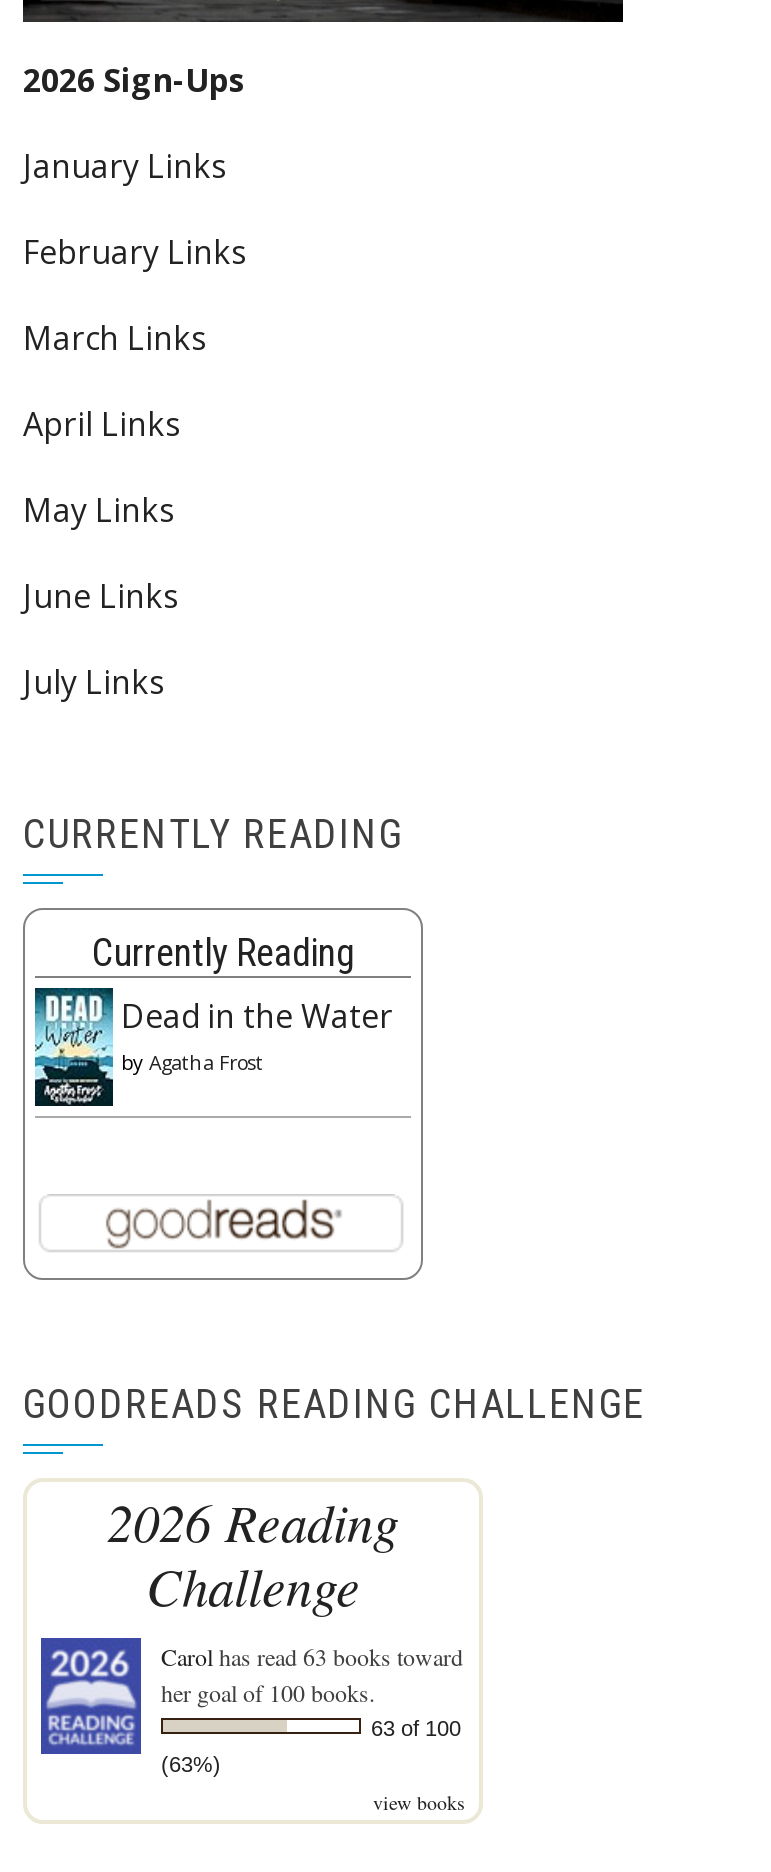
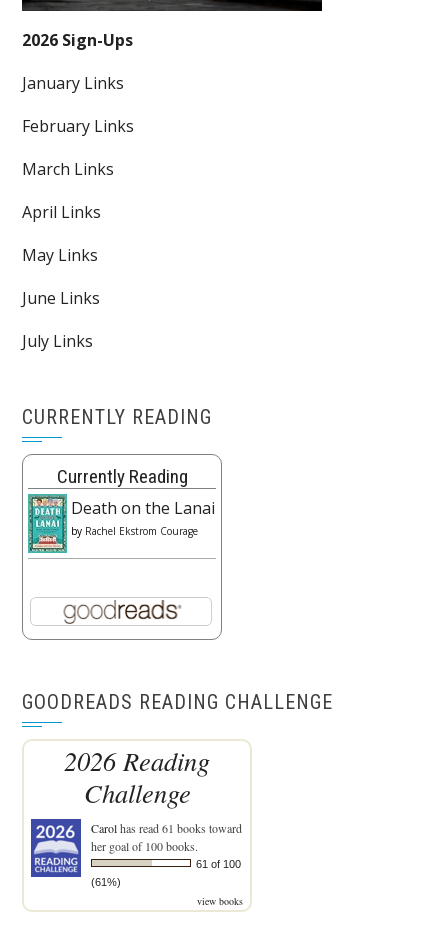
[33,986,393,1108] [image] | Dead in the Water | by Agatha Frost -> [27,493,215,554] [image] | Death on the Lanai | by Rachel Ekstrom Courage
[161,1640,463,1672] Carol has read 63 books toward -> [91,820,242,836] Carol has read 61 books toward
[371,1716,461,1740] 63 of 100 -> [196,858,241,870] 61 of 100
[161,1752,221,1776] (63%) -> [91,876,121,888] (61%)

